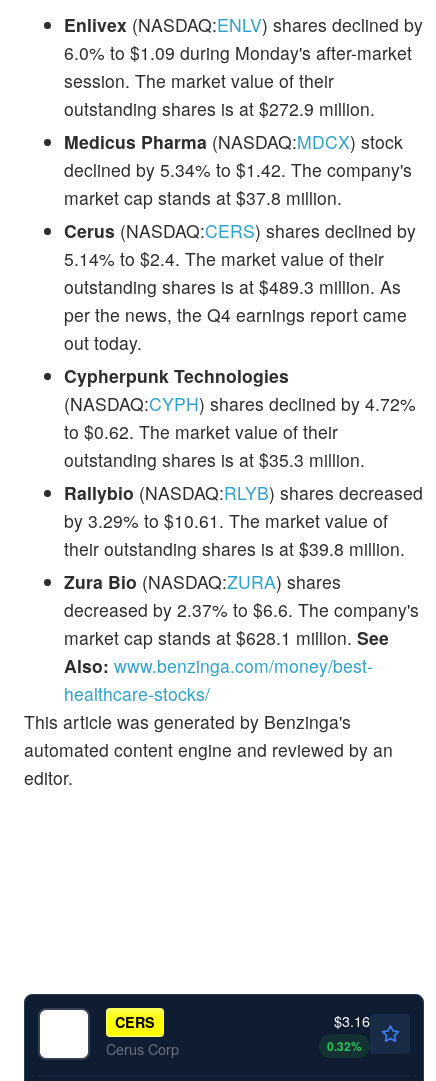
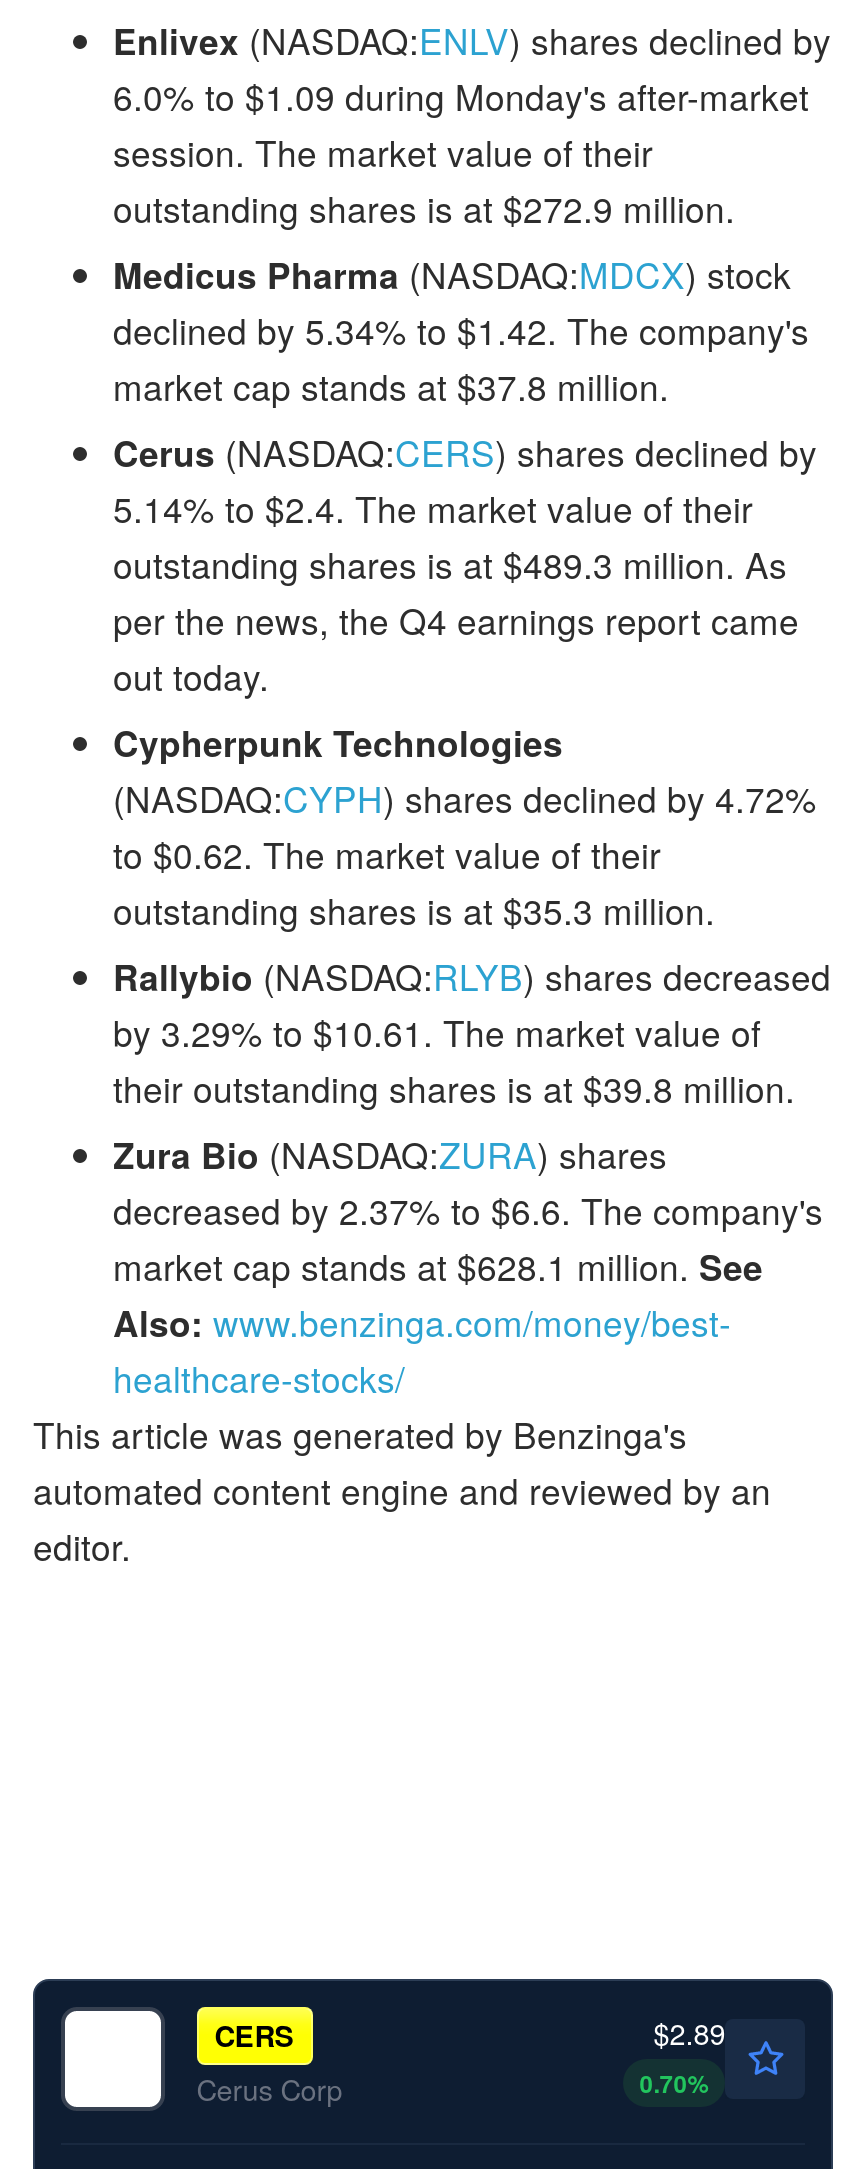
[334,1010,370,1031] $3.16 -> [653,2011,725,2053] $2.89
[327,1037,362,1055] 0.32% -> [639,2065,709,2101] 0.70%

